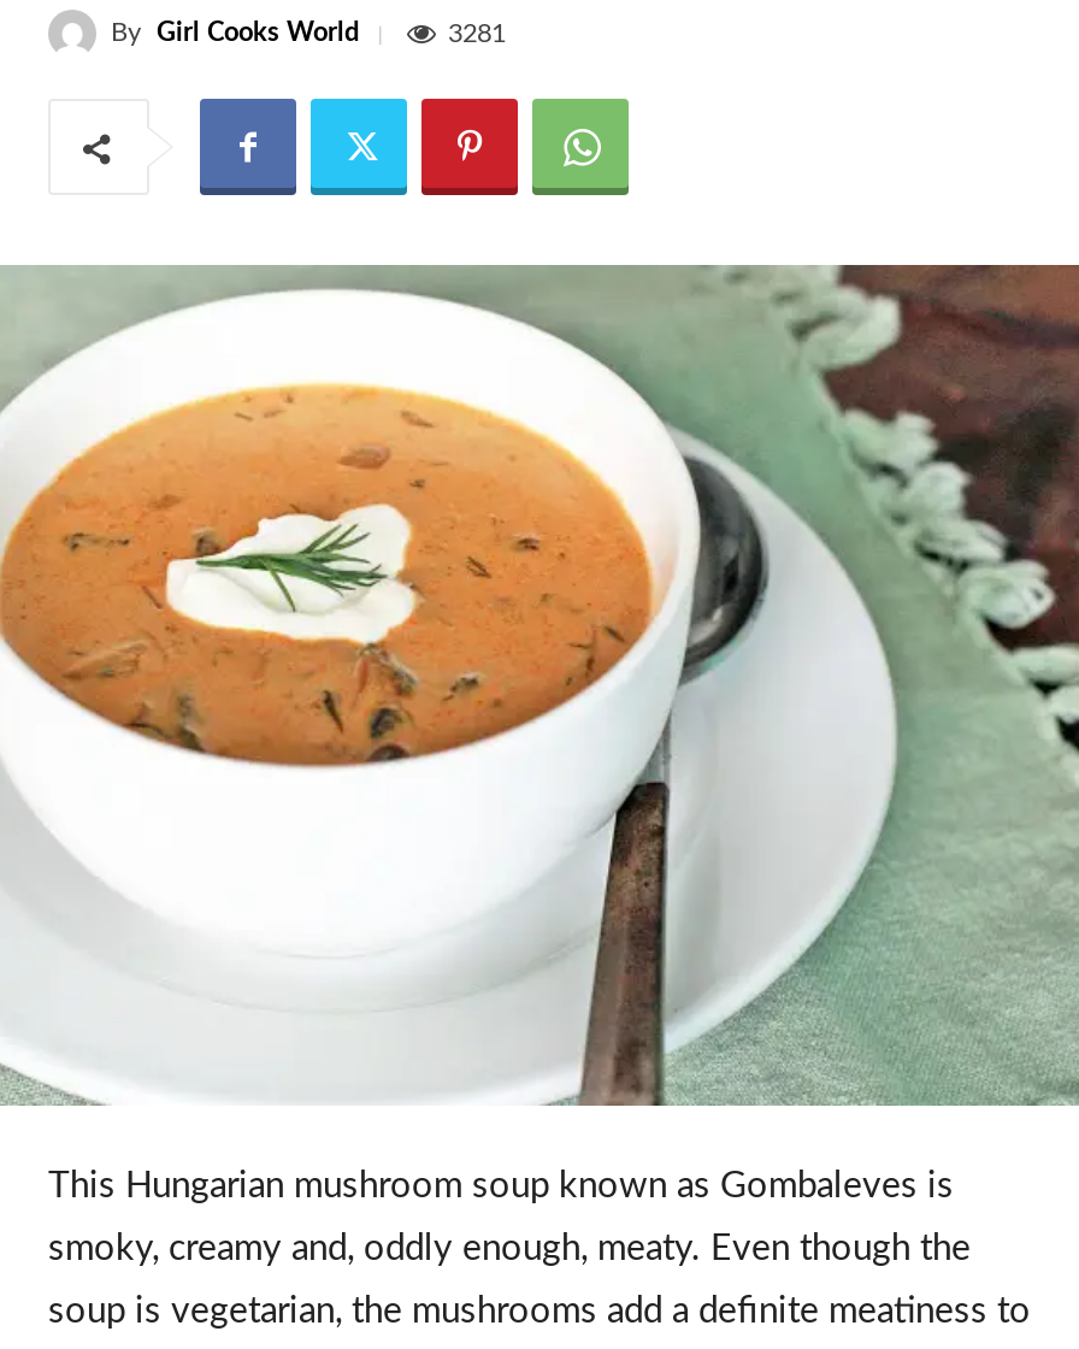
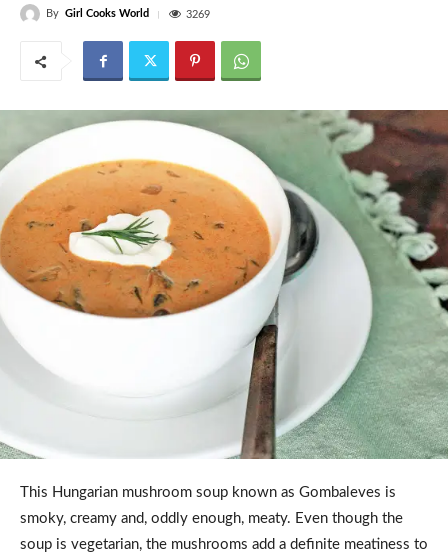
[448,20,506,47] 3281 -> [186,8,210,19] 3269

